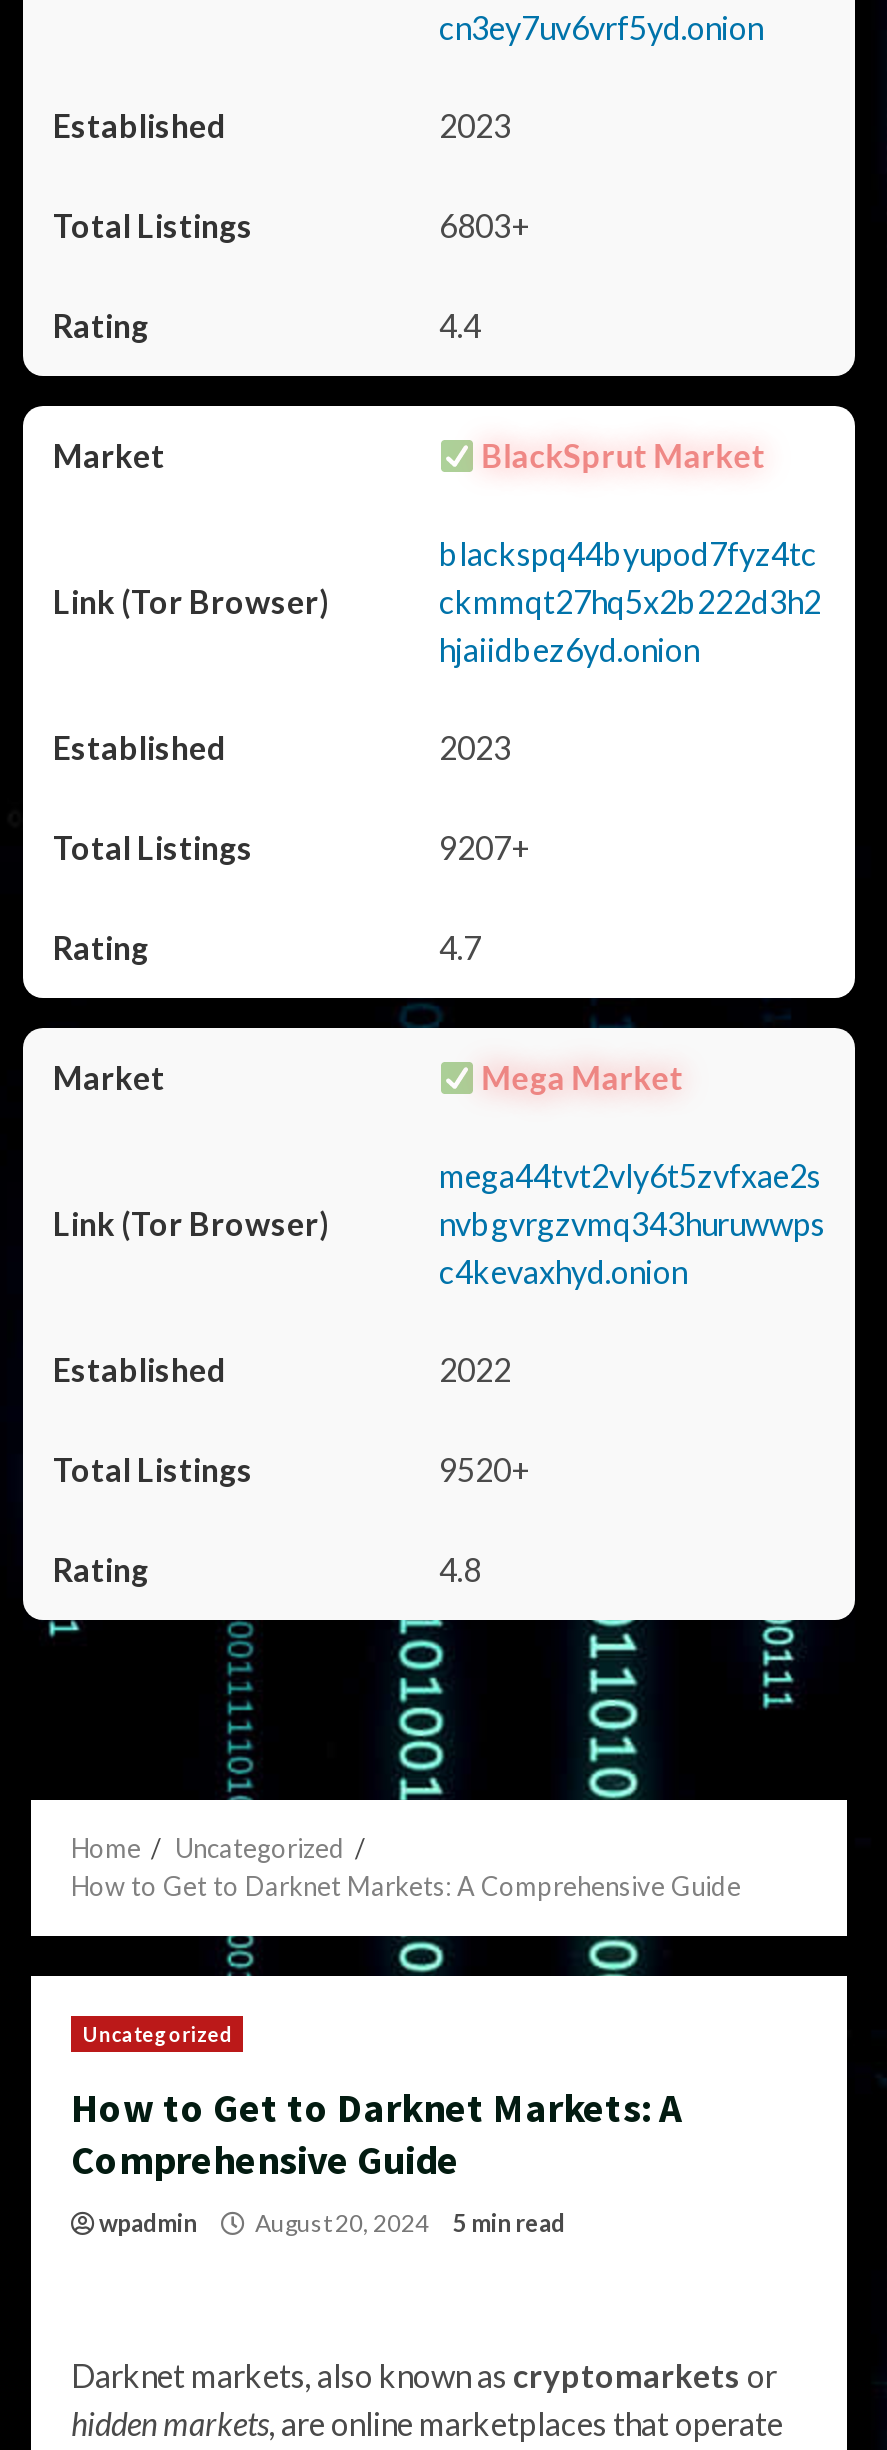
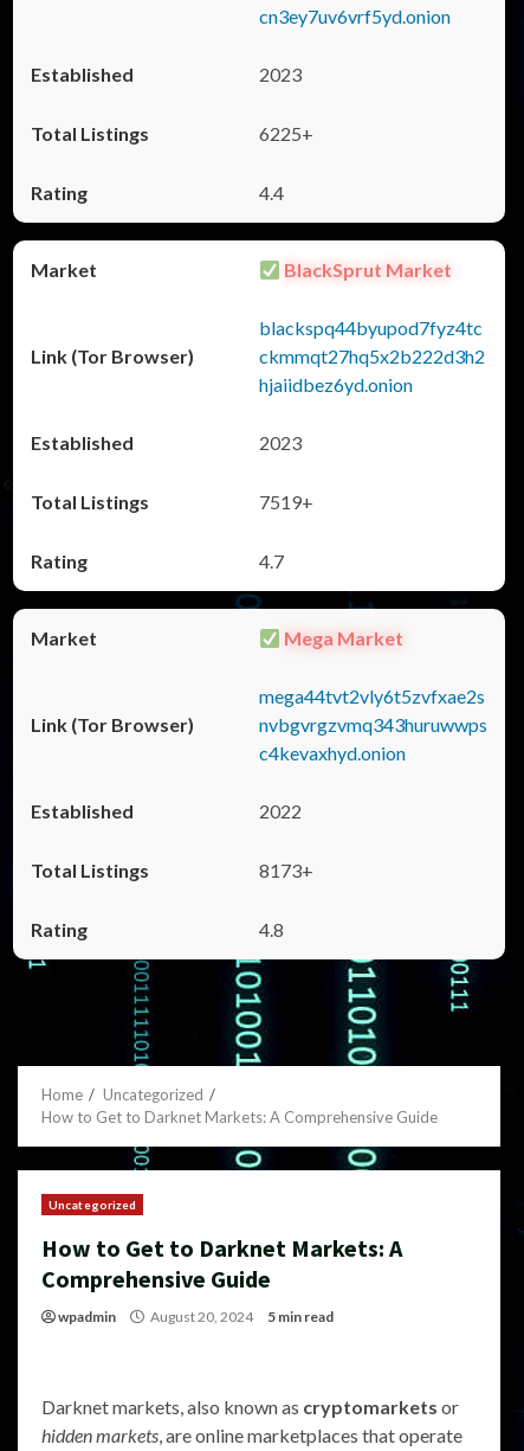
[439,206,531,244] 6803+ -> [259,122,313,145] 6225+
[439,828,531,866] 9207+ -> [259,490,313,513] 7519+
[439,1450,531,1488] 9520+ -> [259,859,313,881] 8173+

